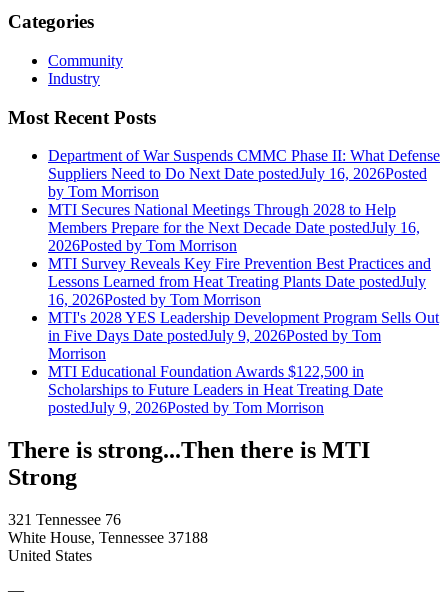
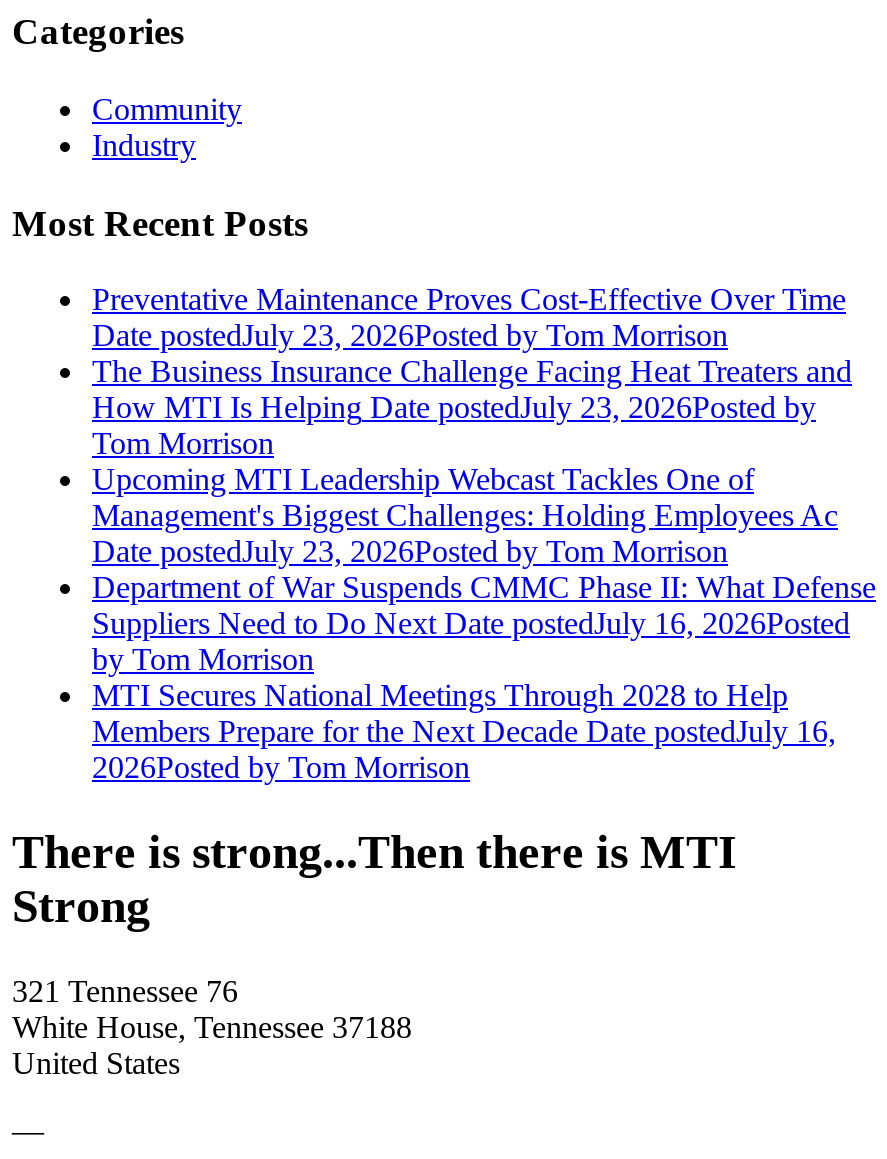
none -> [92,283,852,569] Preventative Maintenance Proves Cost-Effective Over Time | Date postedJuly 23, 2026Posted by Tom Morrison | The Business Insurance Challenge Facing Heat Treaters and | How MTI Is Helping Date postedJuly 23, 2026Posted by | Tom Morrison | Upcoming MTI Leadership Webcast Tackles One of | Management's Biggest Challenges: Holding Employees Ac | Date postedJuly 23, 2026Posted by Tom Morrison
moved [48,147,440,254] -> [92,571,876,785]: Department of War Suspends CMMC Phase II: What Defense | Suppliers Need to Do Next Date postedJuly 16, 2026Posted | by Tom Morrison | MTI Secures National Meetings Through 2028 to Help | Members Prepare for the Next Decade Date postedJuly 16, | 2026Posted by Tom Morrison
[48,255,439,416] MTI Survey Reveals Key Fire Prevention Best Practices and | Lessons Learned from Heat Treating Plants Date postedJuly | 16, 2026Posted by Tom Morrison | MTI's 2028 YES Leadership Development Program Sells Out | in Five Days Date postedJuly 9, 2026Posted by Tom | Morrison | MTI Educational Foundation Awards $122,500 in | Scholarships to Future Leaders in Heat Treating Date | postedJuly 9, 2026Posted by Tom Morrison -> none

